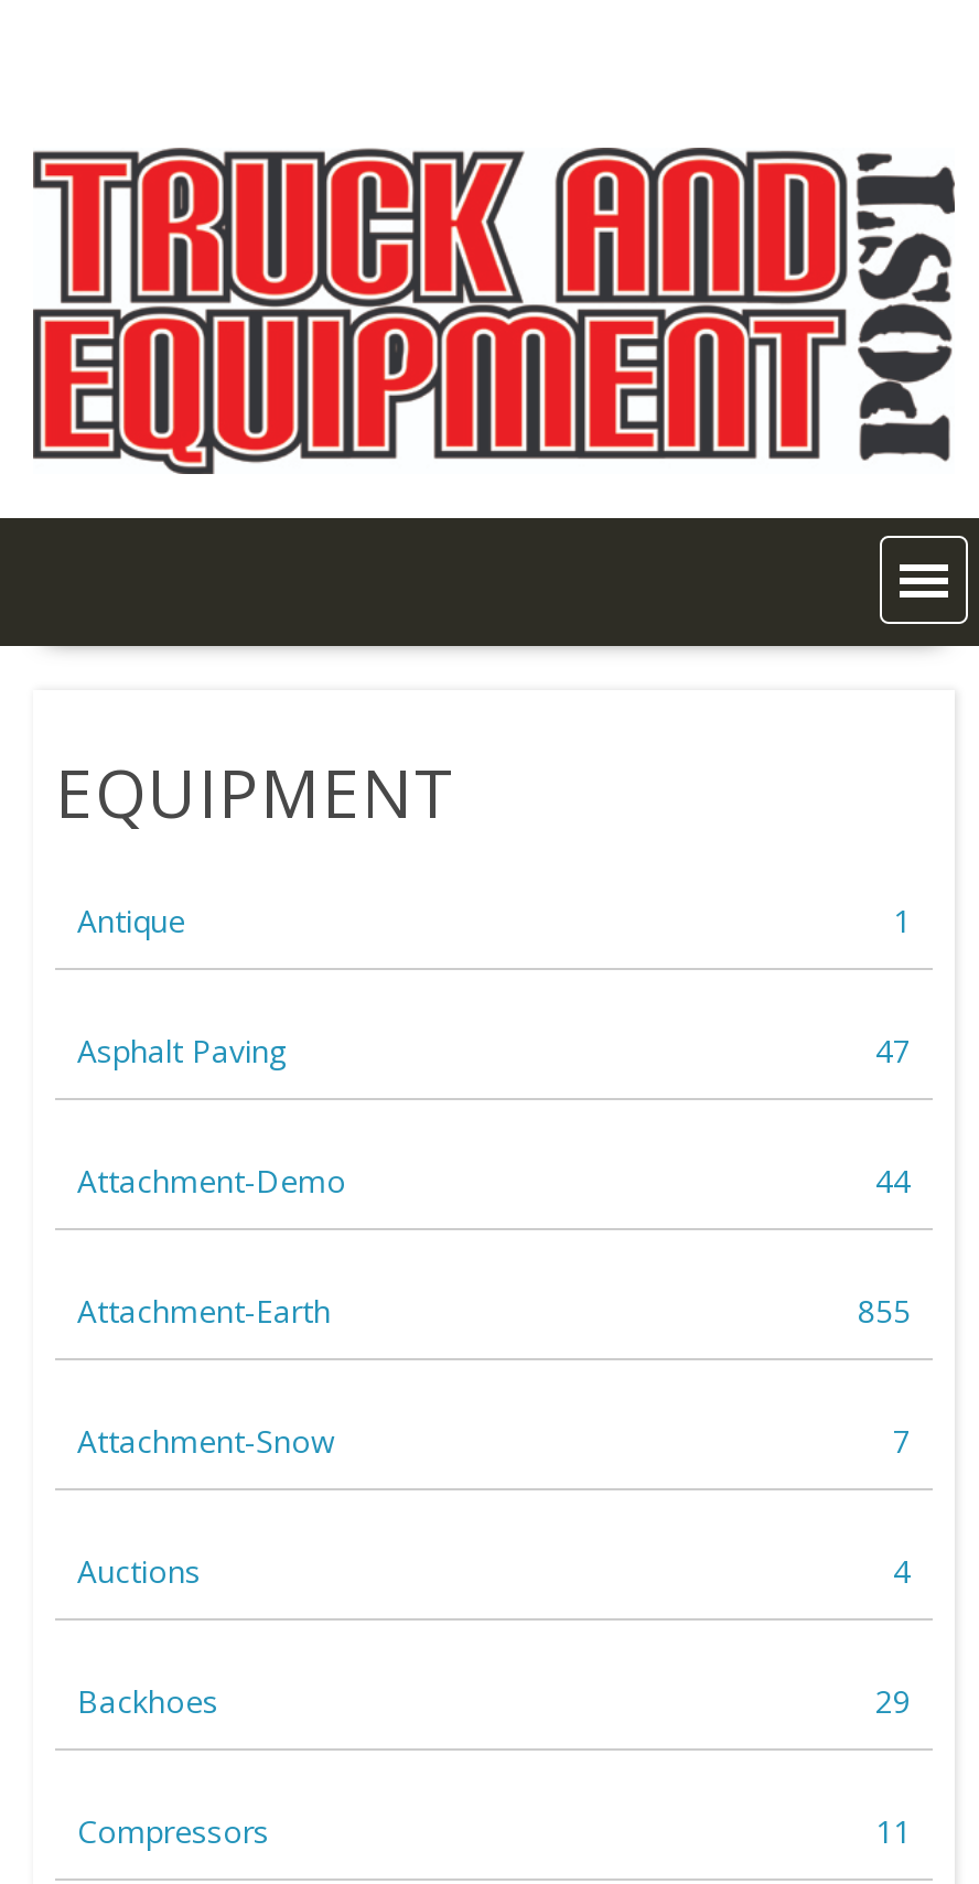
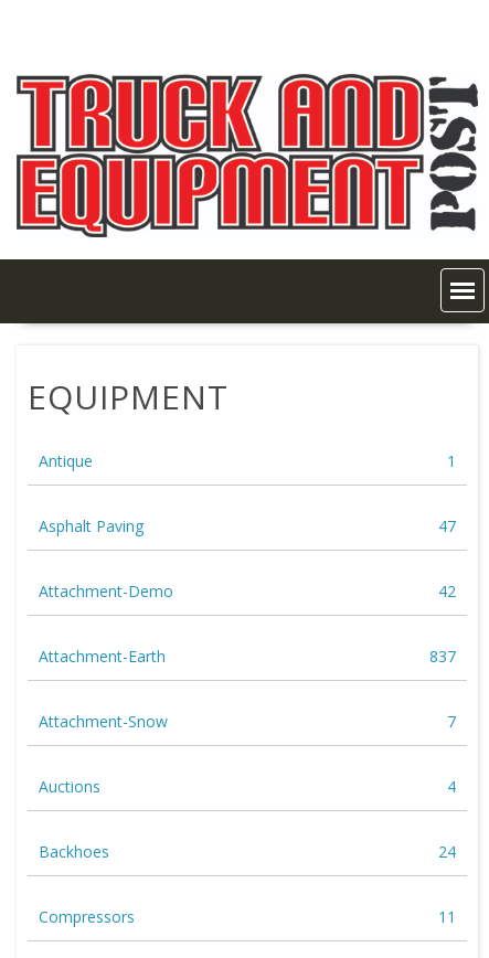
[875,1159,911,1201] 44 -> [438,580,456,601] 42
[858,1289,911,1331] 855 -> [429,645,456,666] 837
[875,1679,911,1721] 29 -> [438,841,456,862] 24

